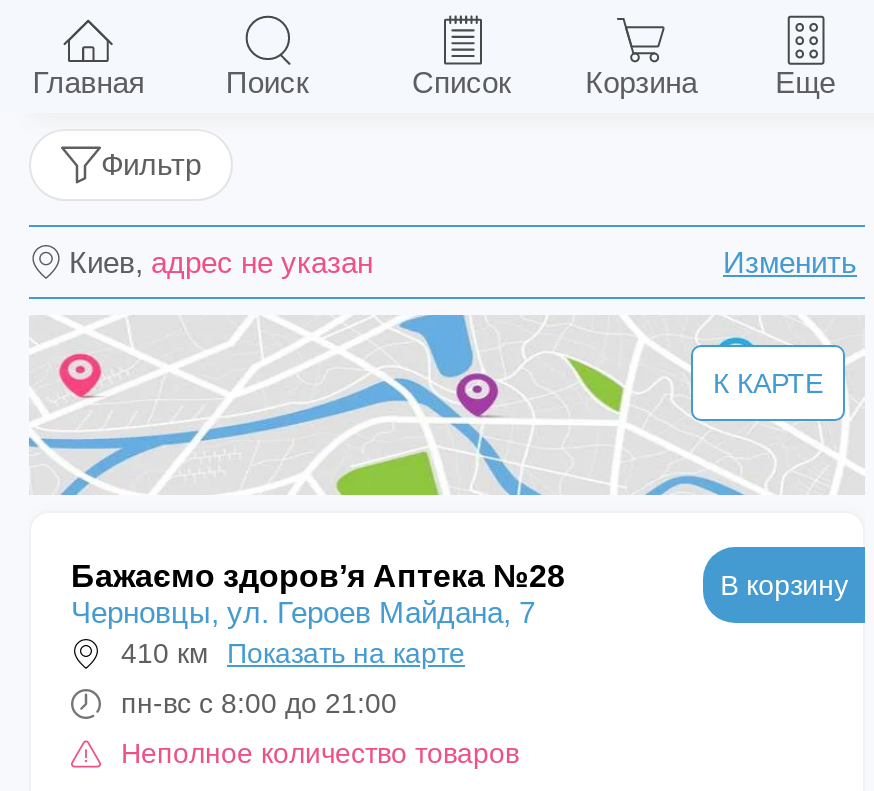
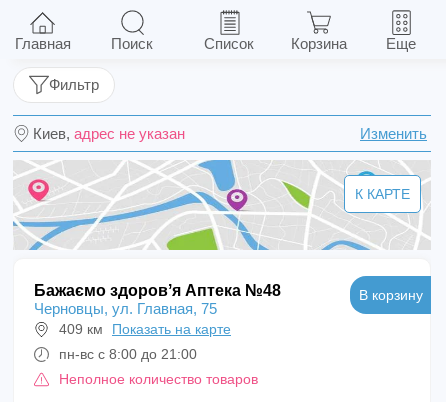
[71,559,565,669] Бажаємо здоровʼя Аптека №28 | Черновцы, ул. Героев Майдана, 7 | 410 км Показать на карте -> [34,282,281,337] Бажаємо здоровʼя Аптека №48 | Черновцы, ул. Главная, 75 | 409 км Показать на карте

